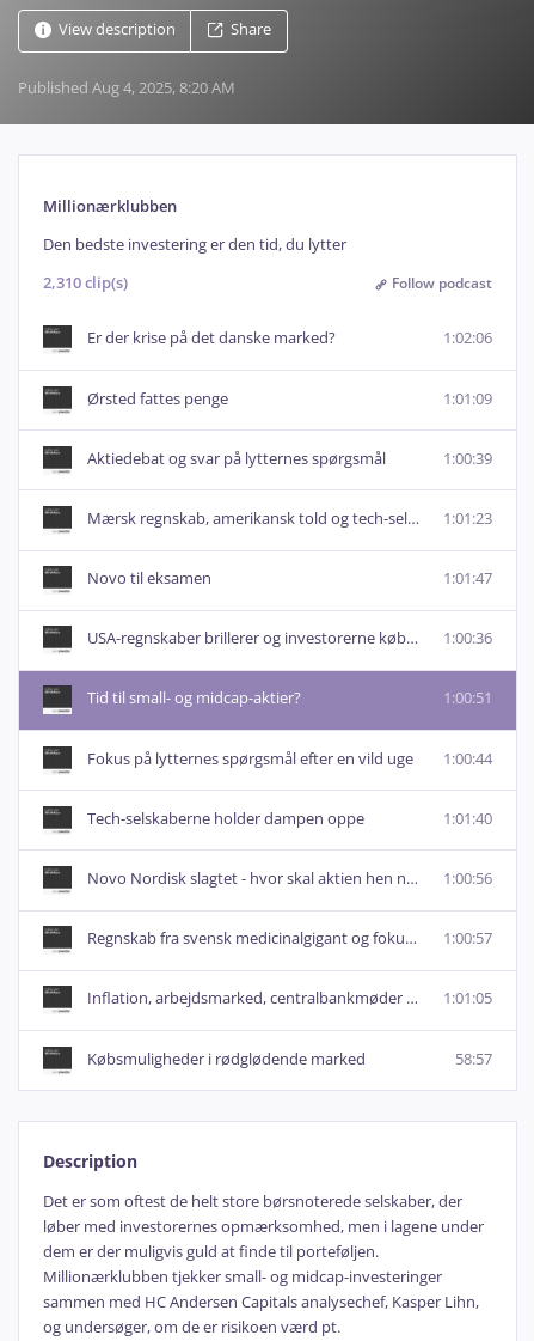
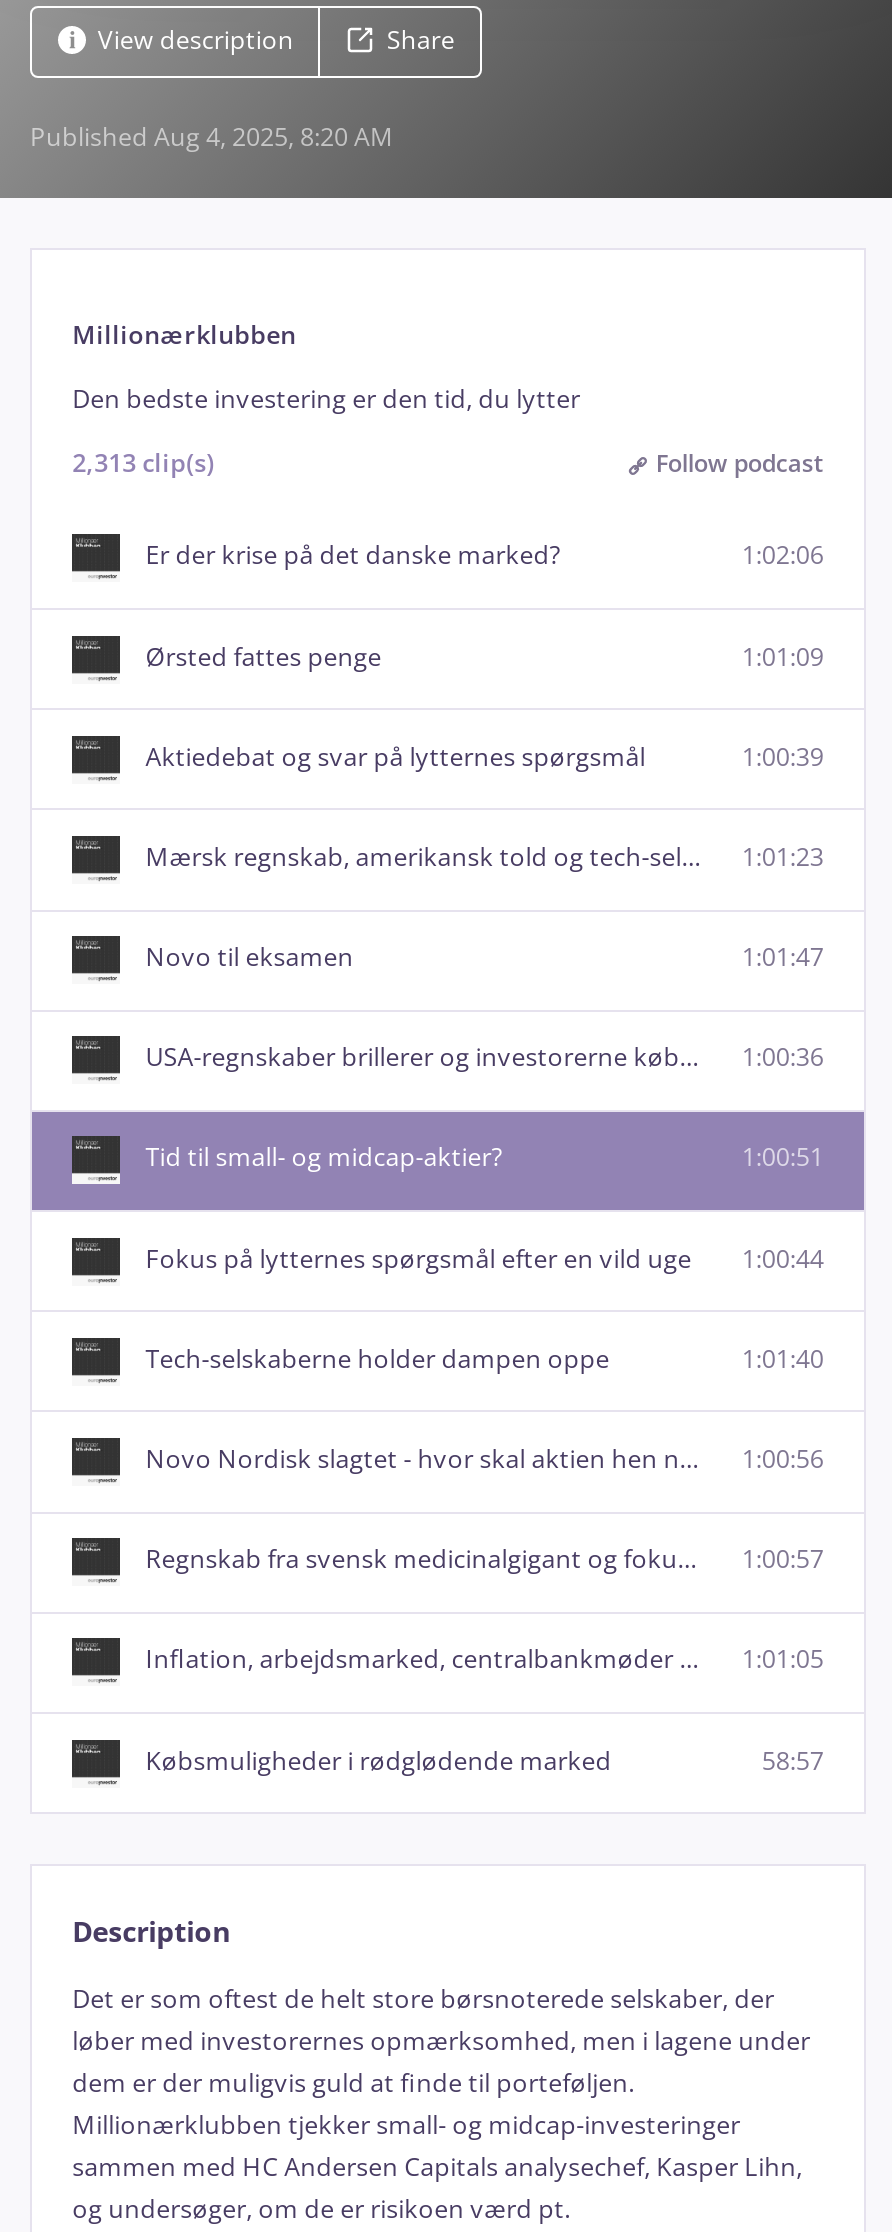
[43,273,128,293] 2,310 clip(s) -> [72,446,214,480] 2,313 clip(s)

